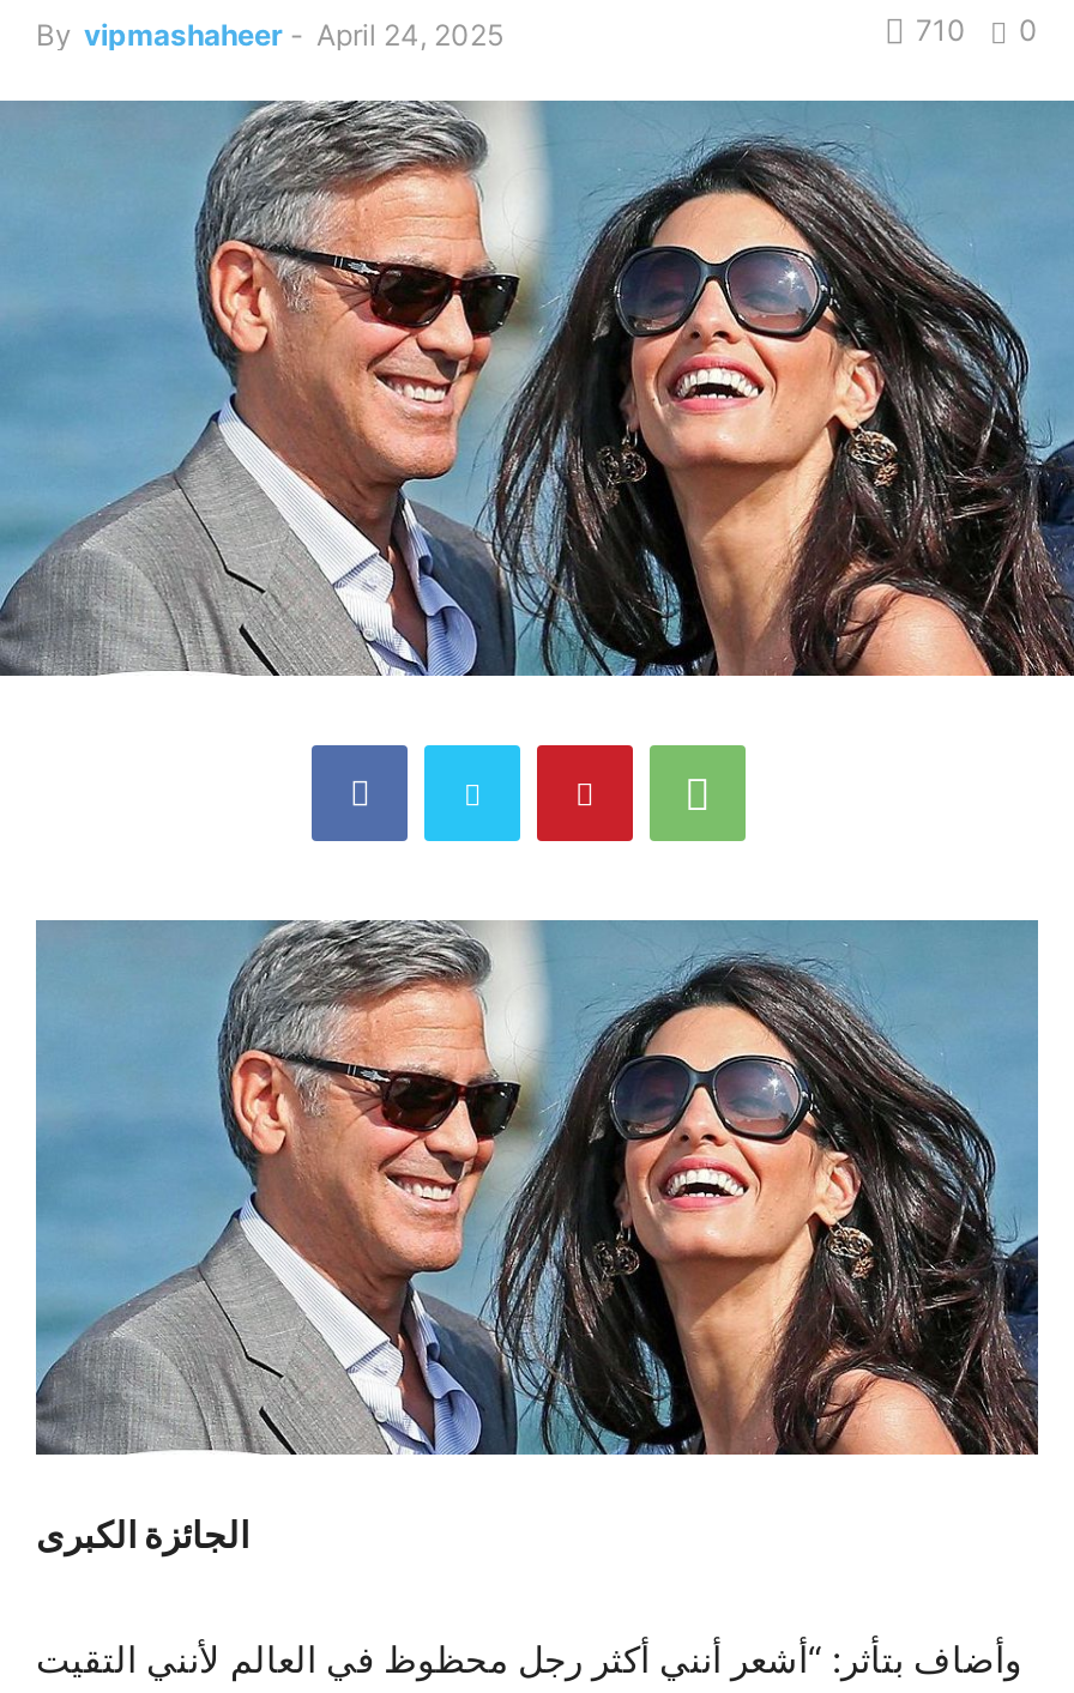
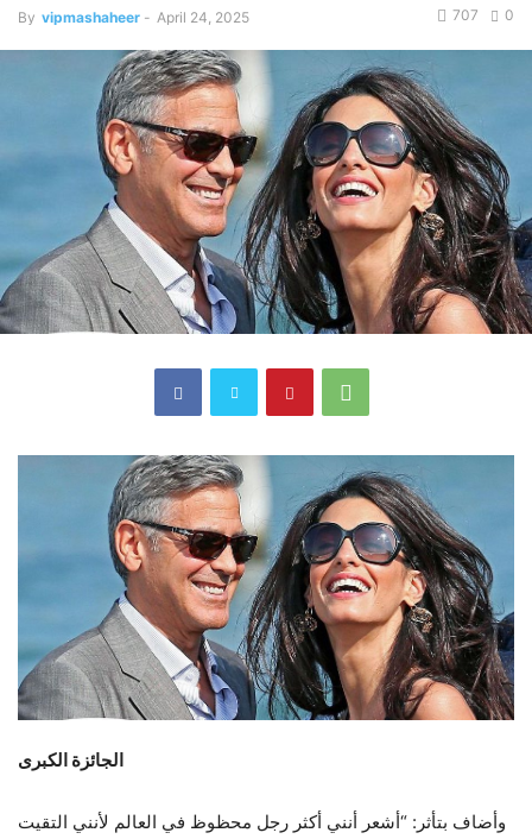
[916,12,1038,48] 710 0 -> [452,6,514,24] 707 0

